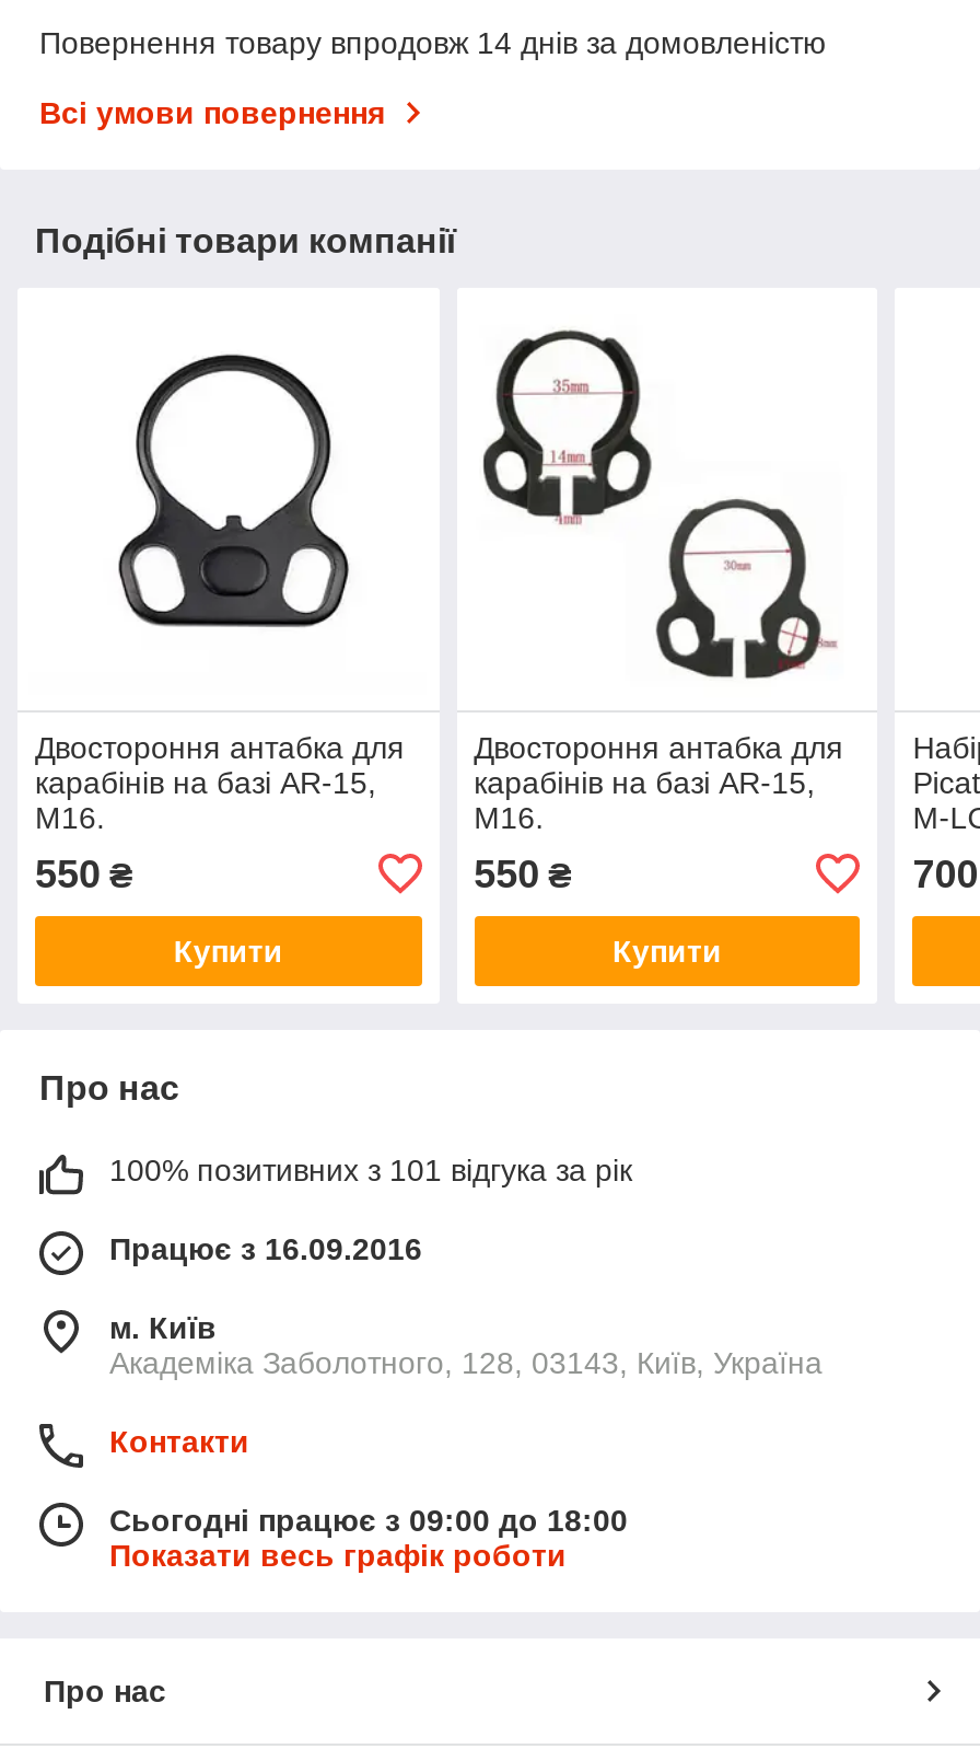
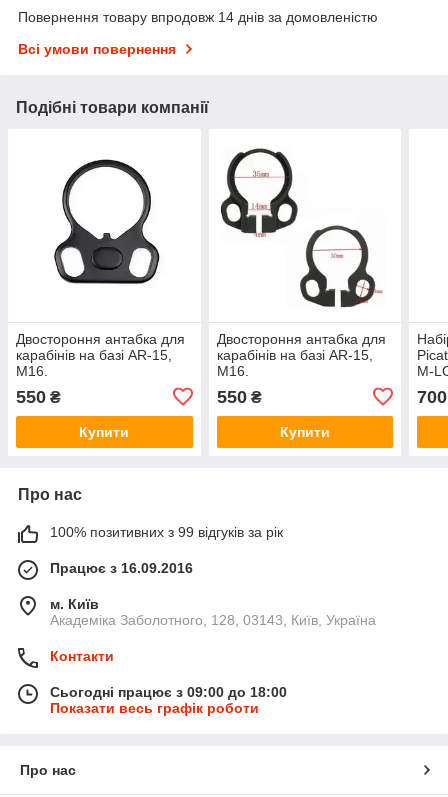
[109,1152,632,1187] 100% позитивних з 101 відгука за рік -> [50,524,283,540] 100% позитивних з 99 відгуків за рік

